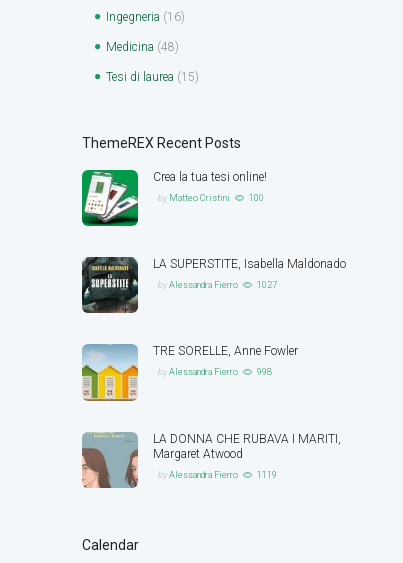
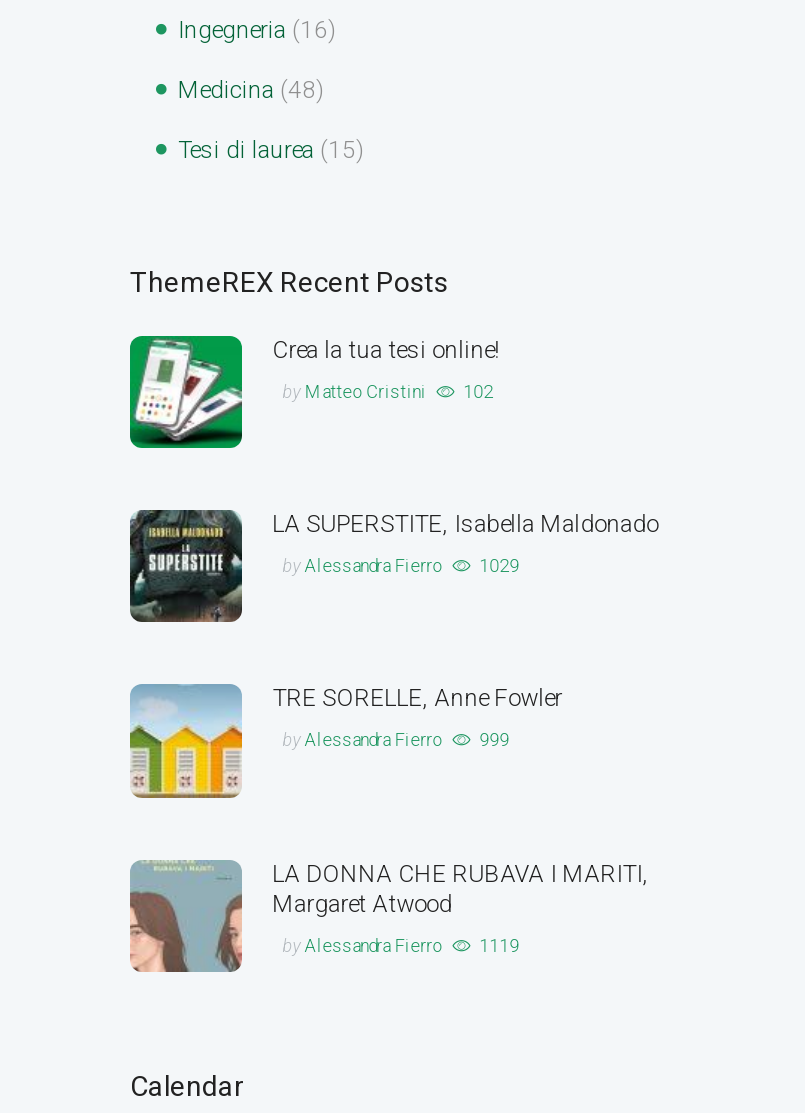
[158,193,264,203] by Matteo Cristini 100 -> [282,382,494,402] by Matteo Cristini 102
[158,280,277,290] by Alessandra Fierro 1027 -> [282,556,520,576] by Alessandra Fierro 1029
[158,367,272,377] by Alessandra Fierro 998 -> [282,731,510,751] by Alessandra Fierro 999

